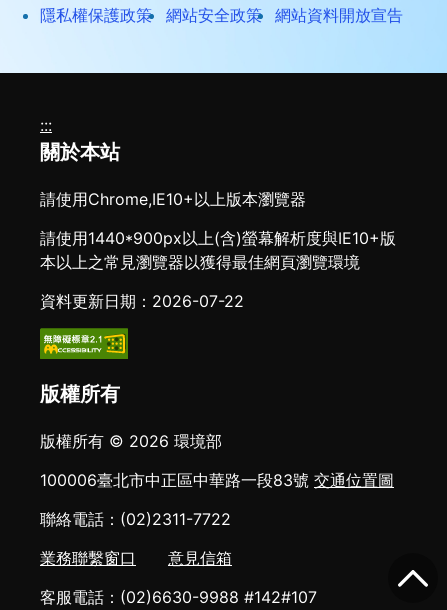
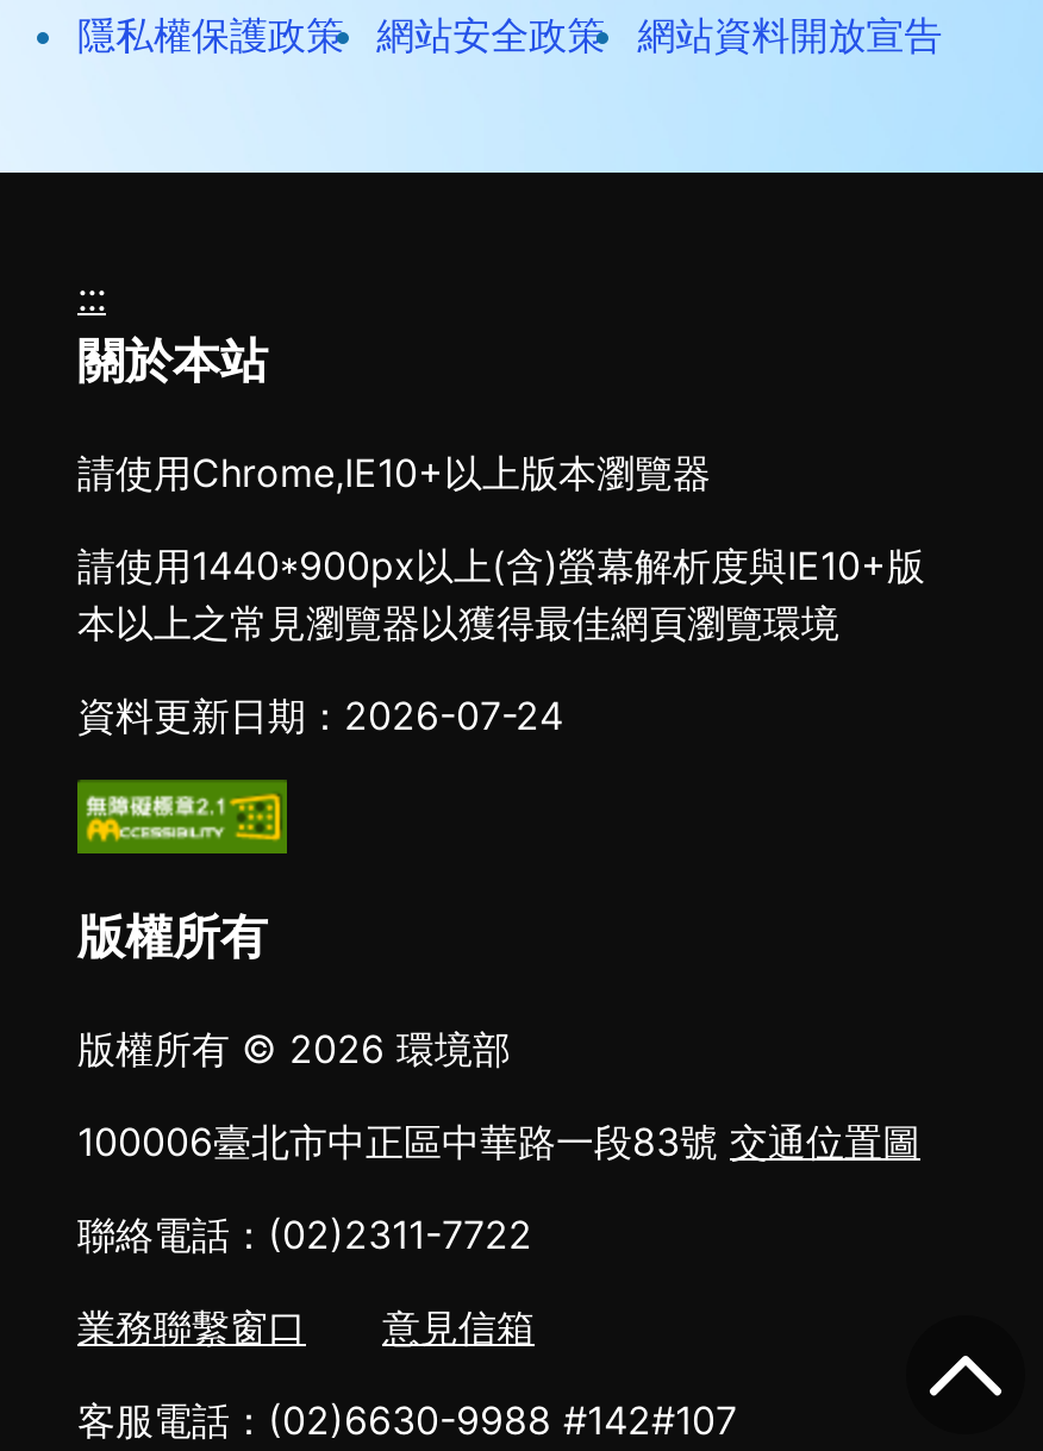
[40,291,244,311] 資料更新日期：2026-07-22 -> [77,692,563,739] 資料更新日期：2026-07-24

